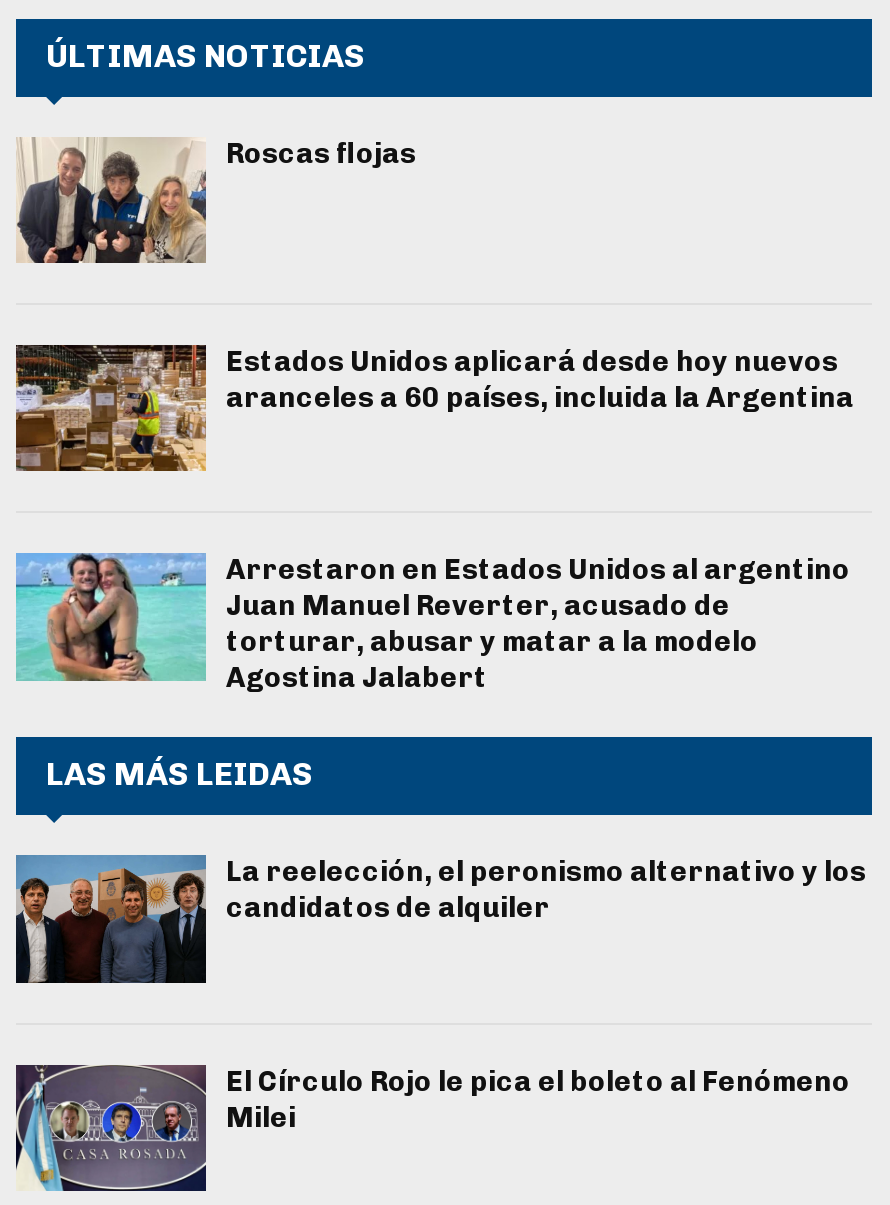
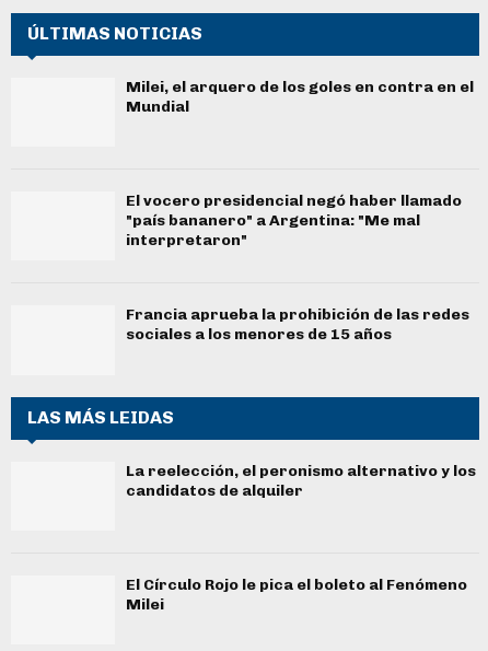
[16,137,208,265] [image] -> none
[226,136,416,170] Roscas flojas -> [126,77,474,116] Milei, el arquero de los goles en contra en el | Mundial
[14,343,198,473] [image] -> none
[226,345,854,415] Estados Unidos aplicará desde hoy nuevos | aranceles a 60 países, incluida la Argentina -> [126,191,462,249] El vocero presidencial negó haber llamado | "país bananero" a Argentina: "Me mal | interpretaron"
[14,551,198,683] [image] -> none
[226,554,850,696] Arrestaron en Estados Unidos al argentino | Juan Manuel Reverter, acusado de | torturar, abusar y matar a la modelo | Agostina Jalabert -> [126,306,469,344] Francia aprueba la prohibición de las redes | sociales a los menores de 15 años
[14,853,208,985] [image] -> none
[14,1061,208,1193] [image] -> none

